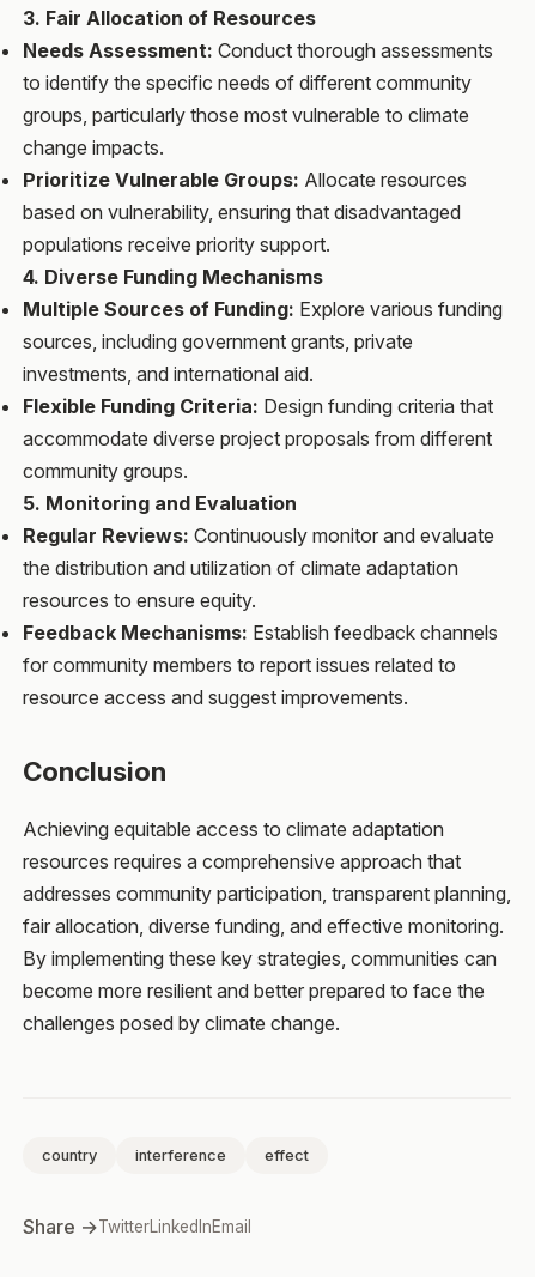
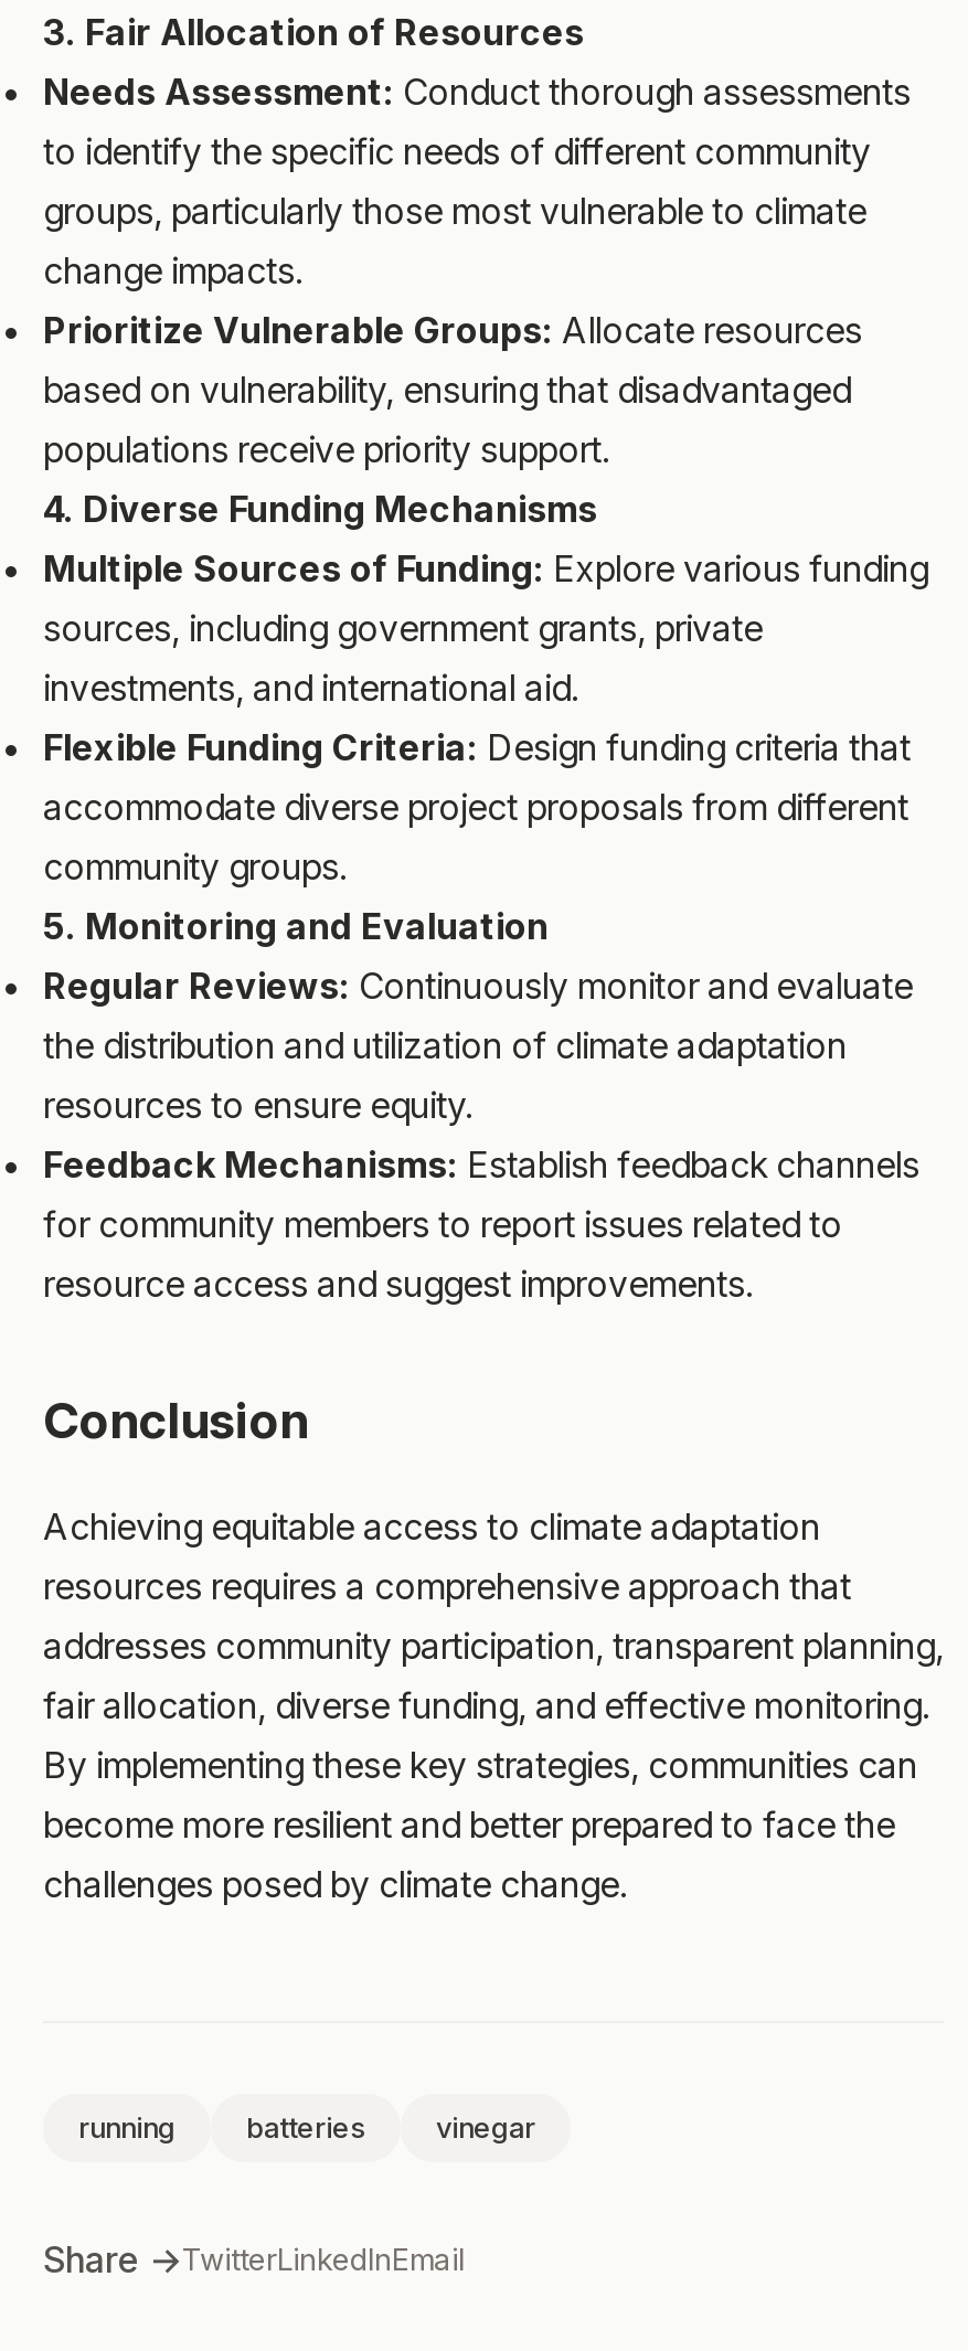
[42,1146,309,1164] country | interference | effect -> [78,2111,535,2144] running | batteries | vinegar

